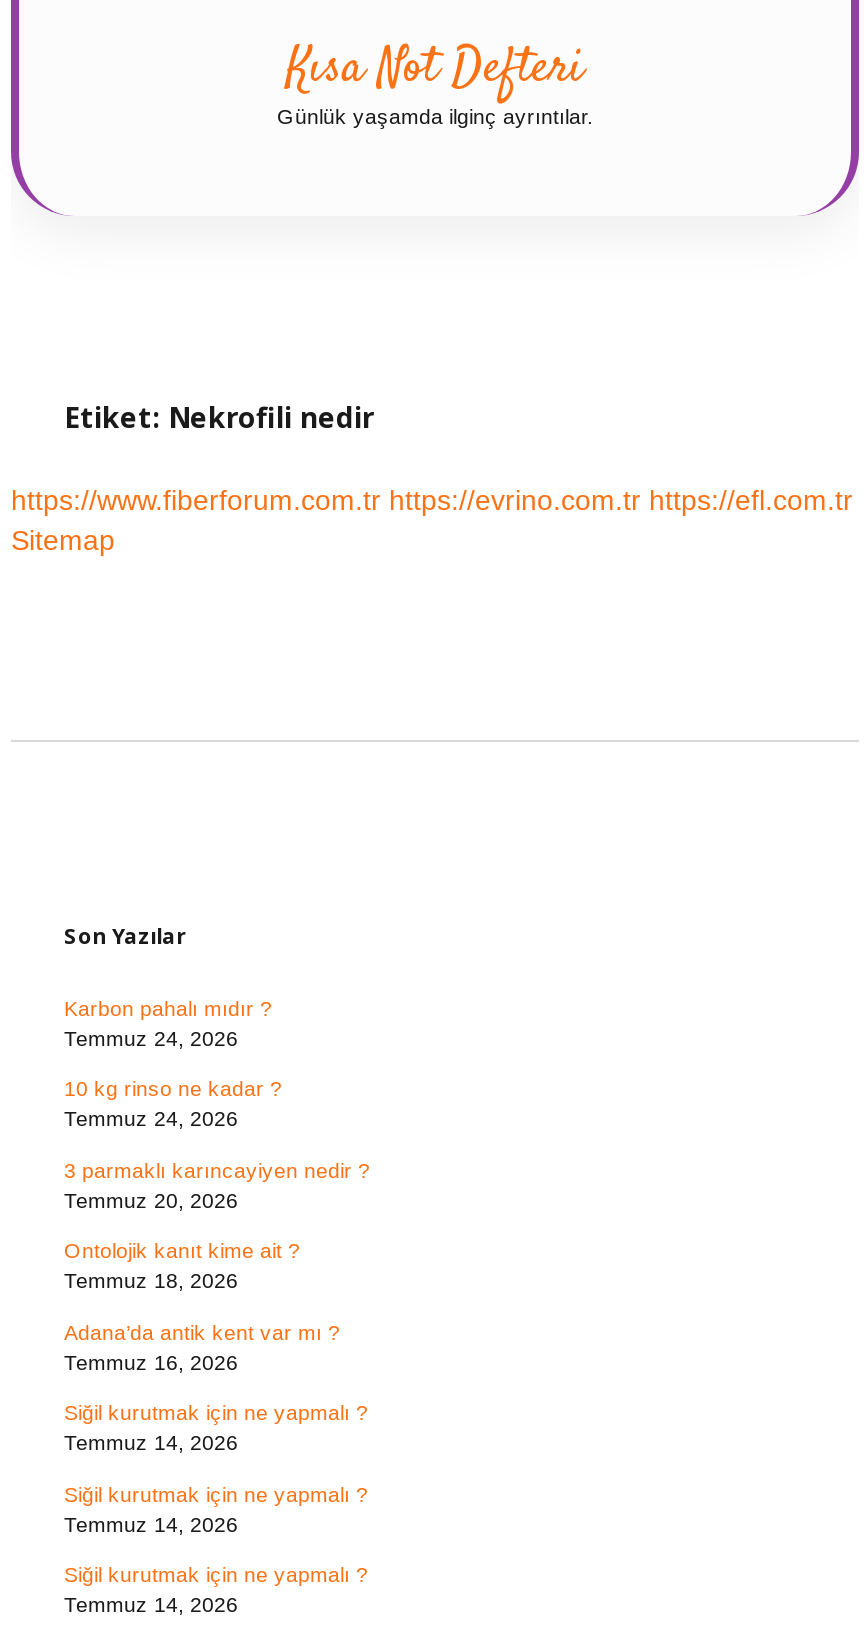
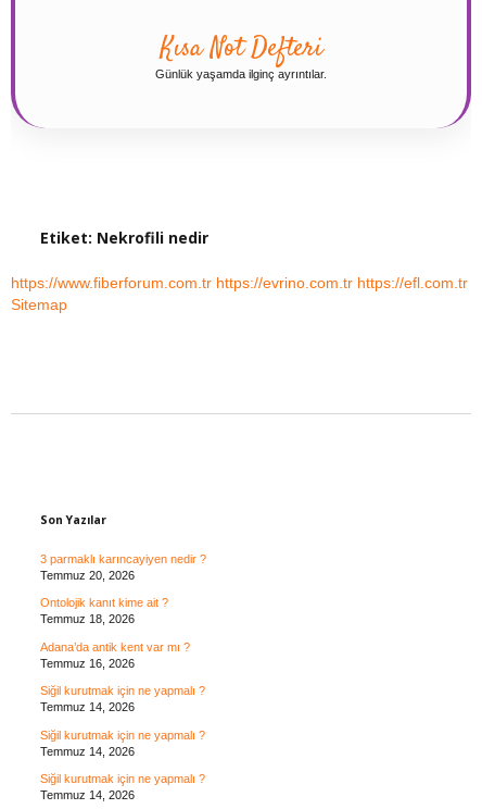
[64,995,282,1130] Karbon pahalı mıdır ? | Temmuz 24, 2026 | 10 kg rinso ne kadar ? | Temmuz 24, 2026 -> none

